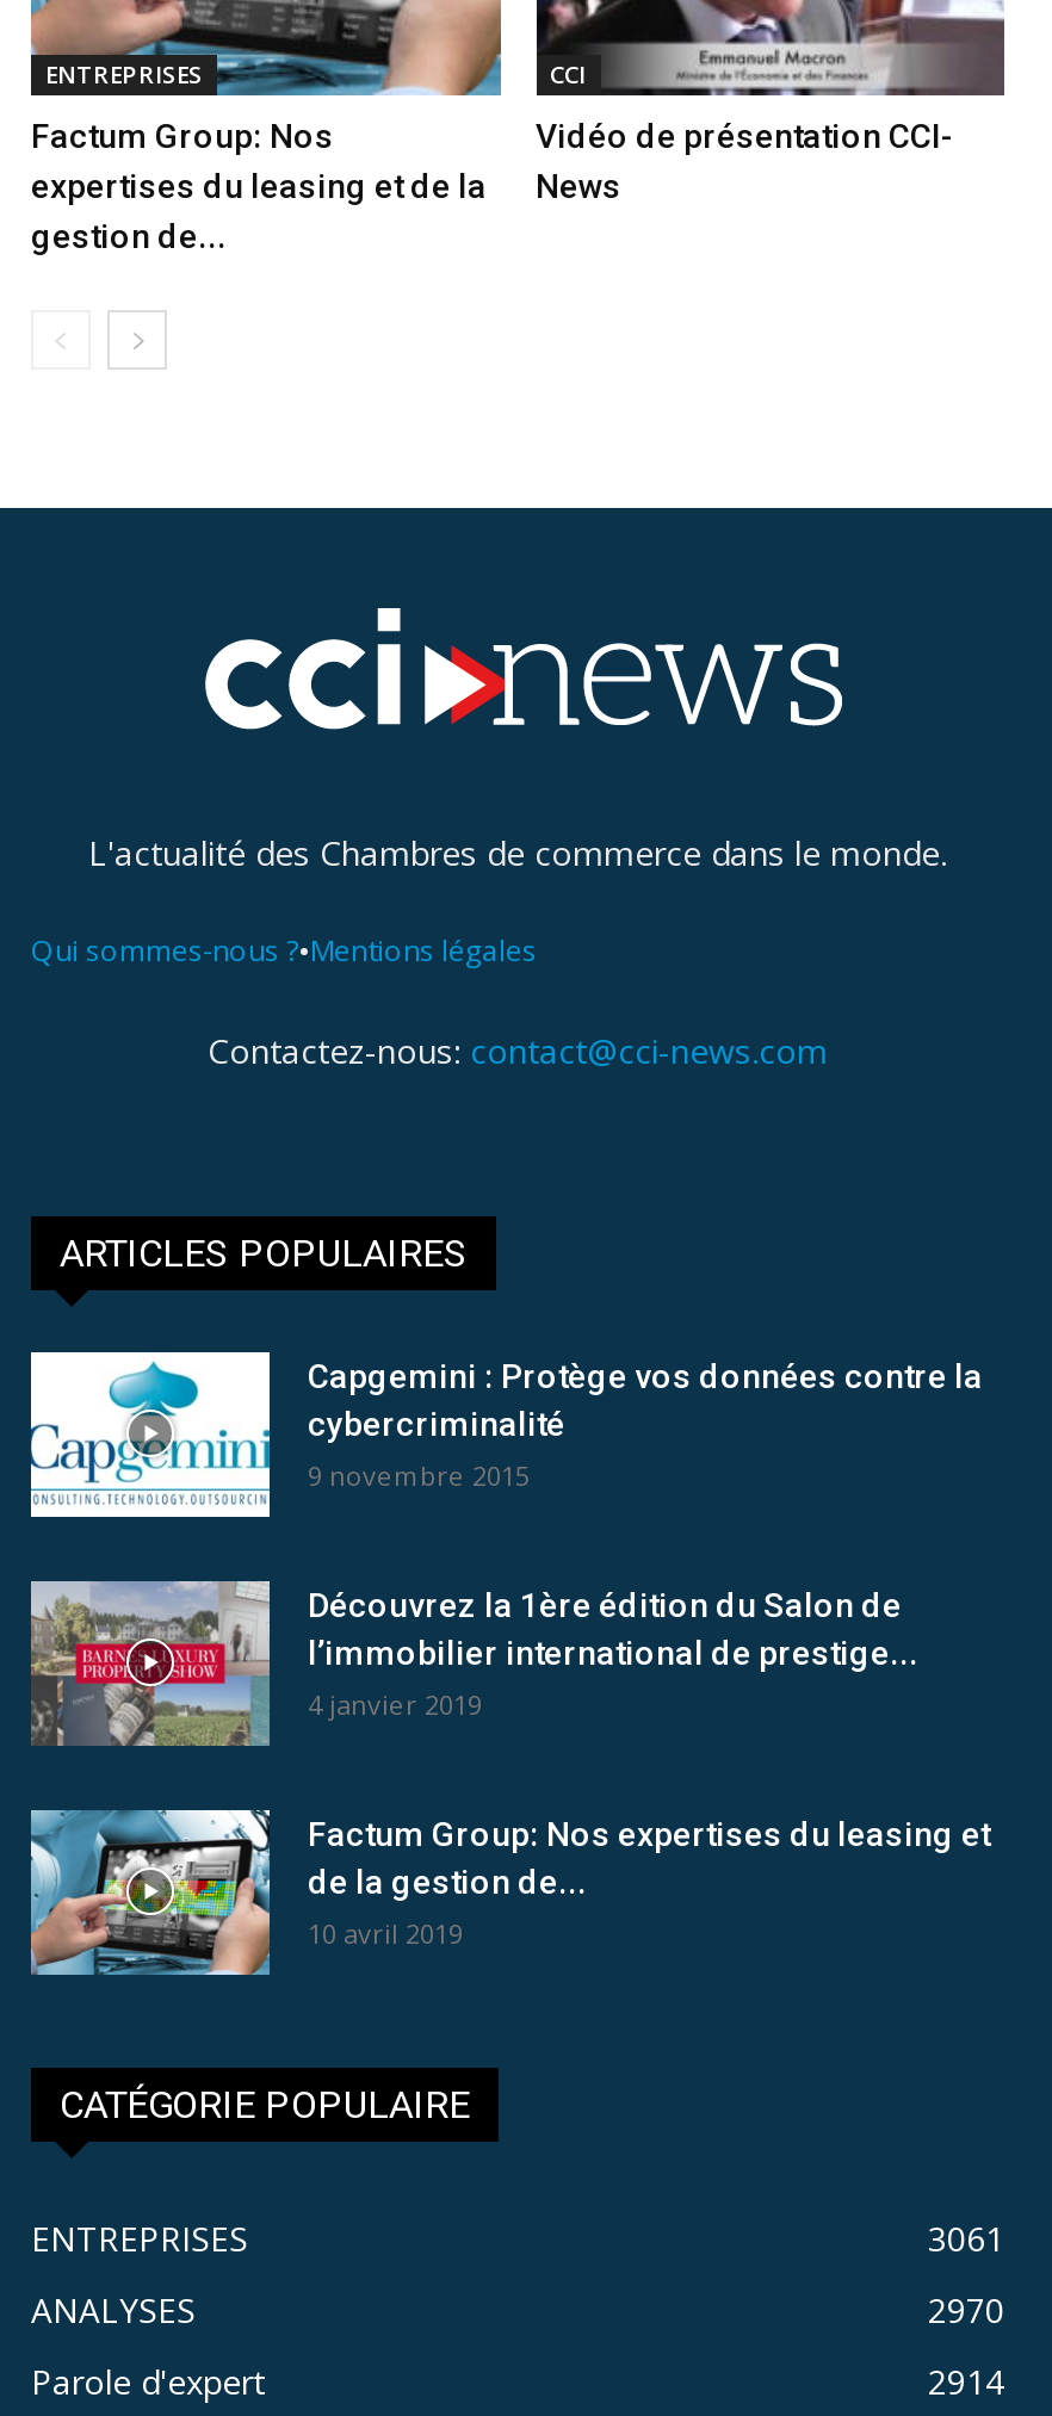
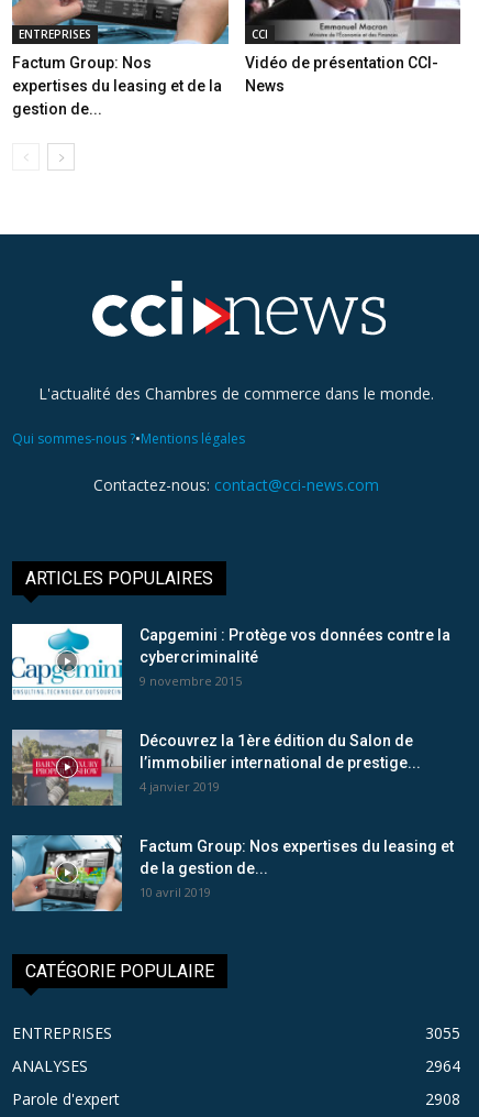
[928,2215,1004,2260] 3061 -> [425,1022,460,1043] 3055
[928,2287,1004,2332] 2970 -> [425,1055,460,1076] 2964
[928,2358,1004,2404] 2914 -> [425,1088,460,1109] 2908

